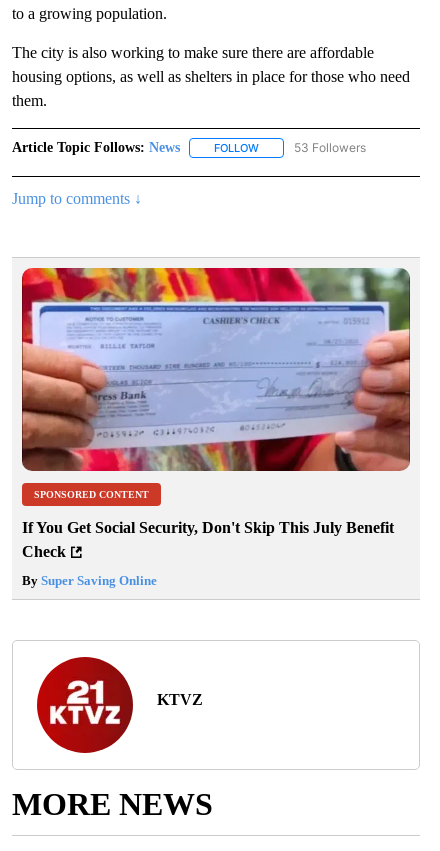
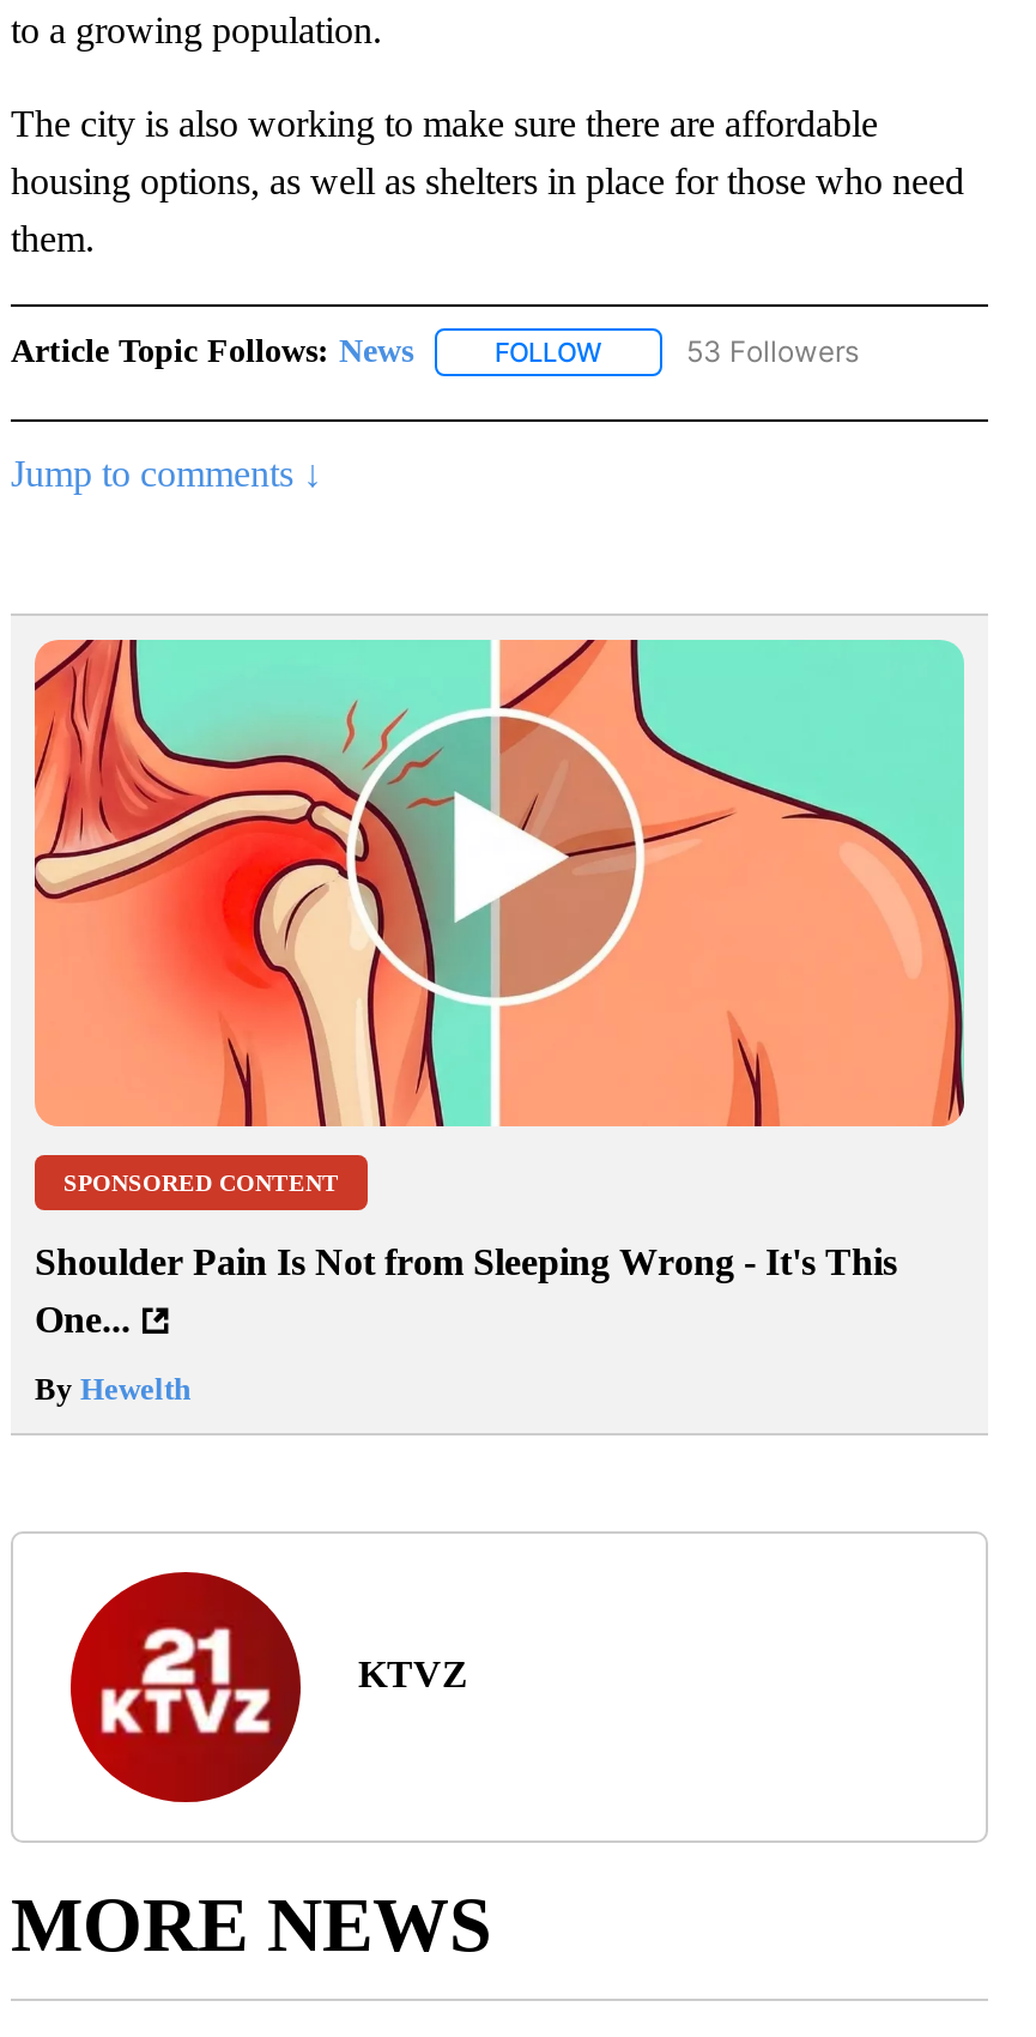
[21,267,411,472] [image] -> [32,637,967,1129] [image]
[22,519,394,560] If You Get Social Security, Don't Skip This July Benefit | Check -> [35,1241,897,1340] Shoulder Pain Is Not from Sleeping Wrong - It's This | One...
[22,573,157,588] By Super Saving Online -> [35,1371,190,1407] By Hewelth

